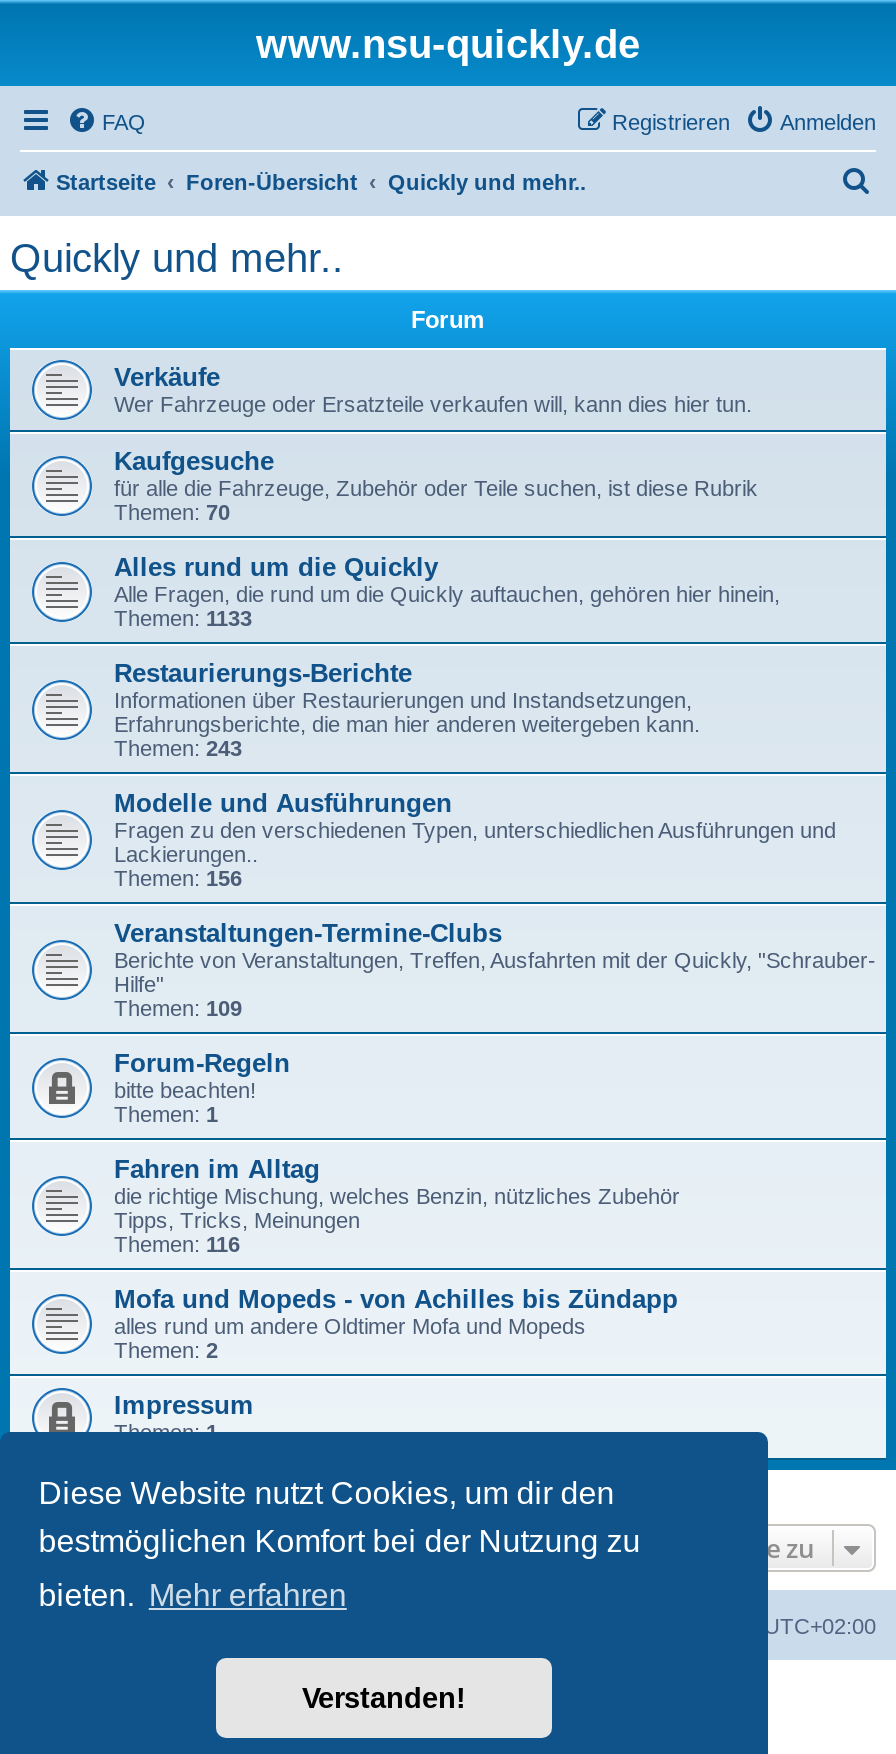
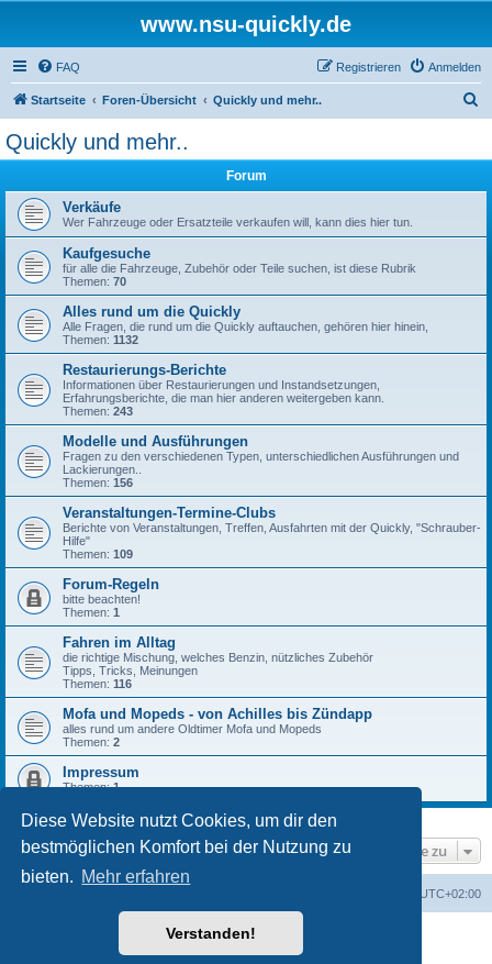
[114,606,252,630] Themen: 1133 -> [63,333,138,346] Themen: 1132

